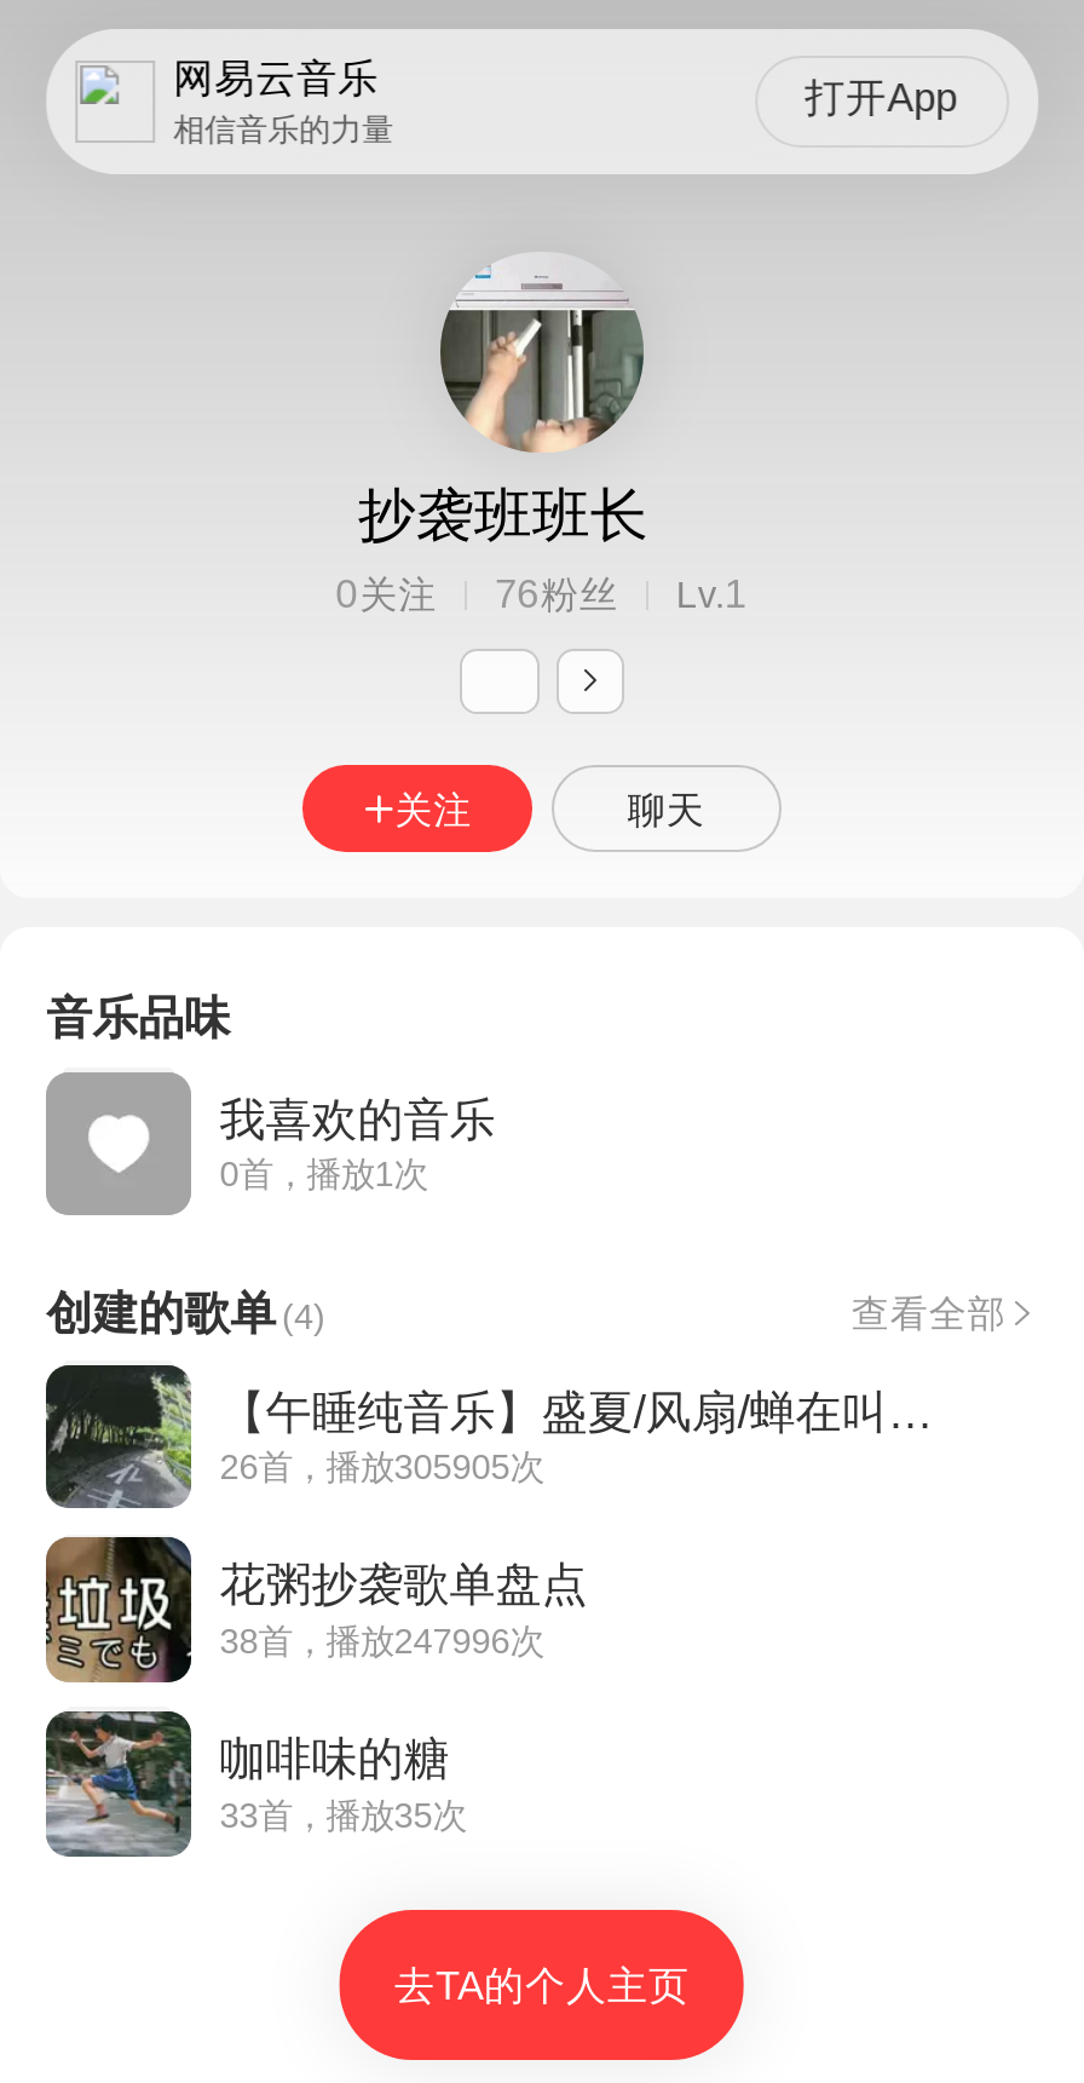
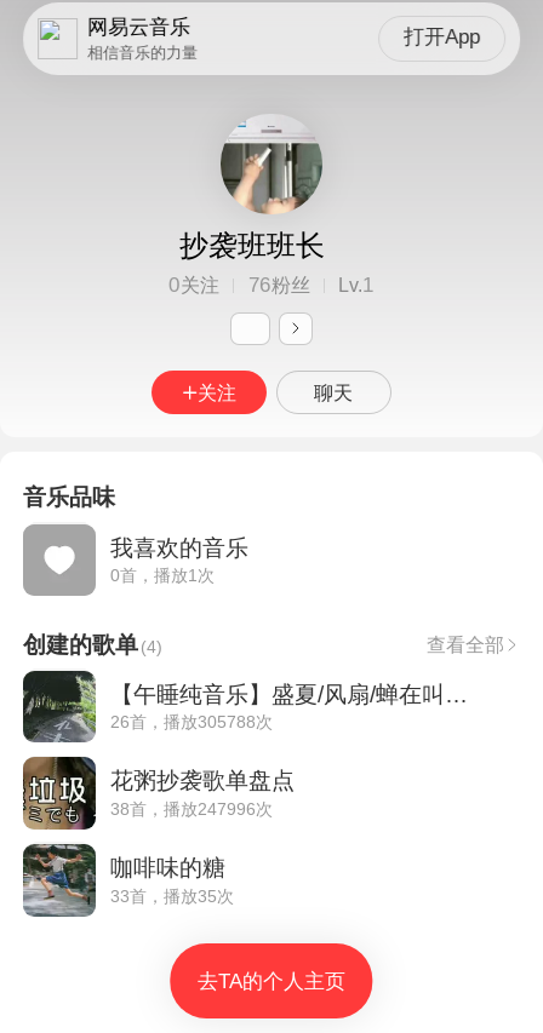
[220,1449,544,1487] 26首，播放305905次 -> [110,713,272,732] 26首，播放305788次

